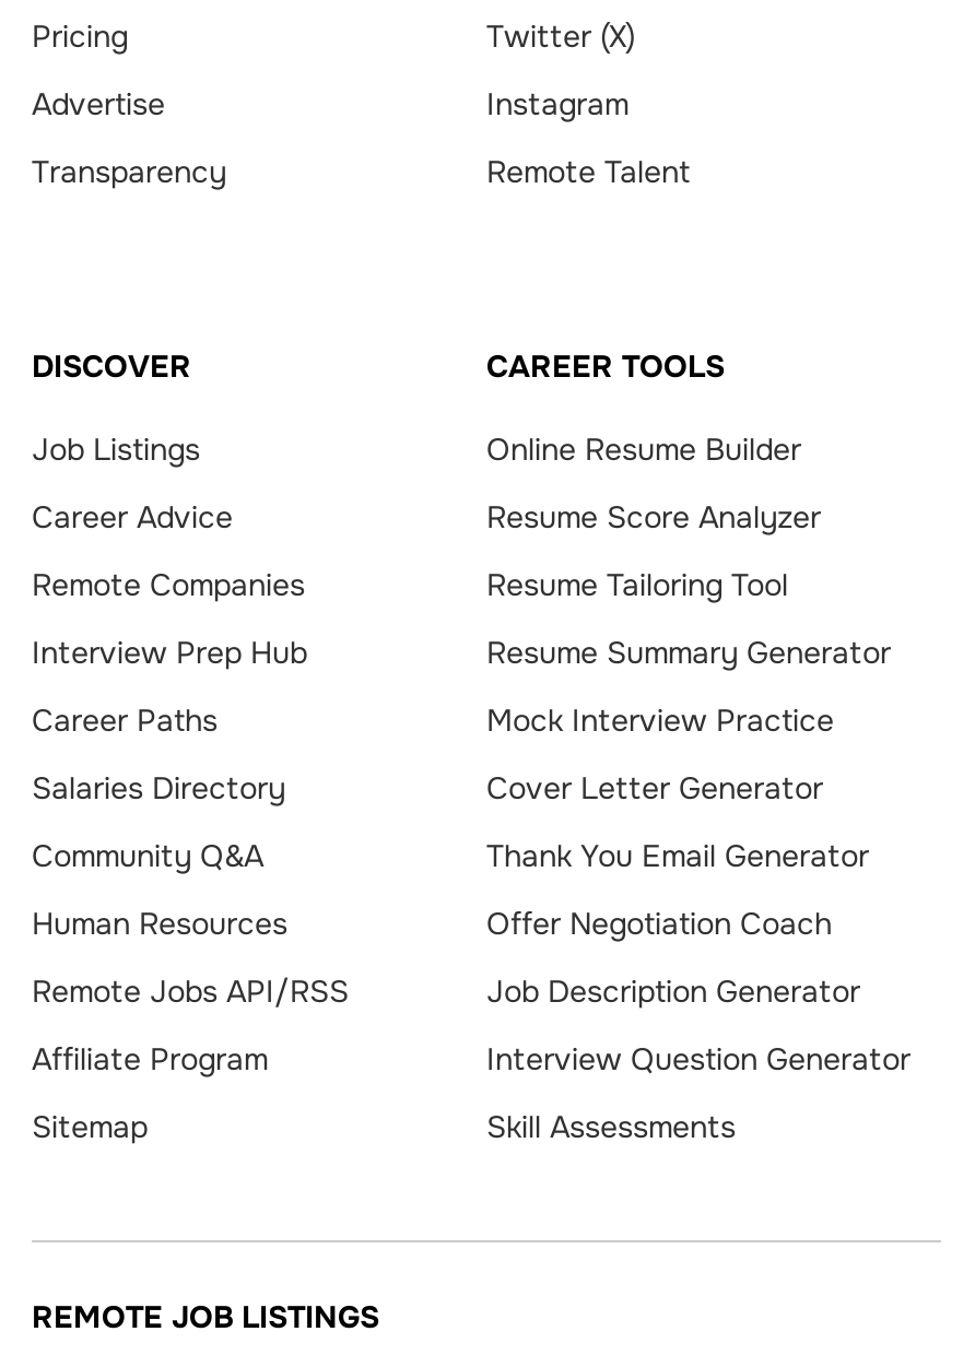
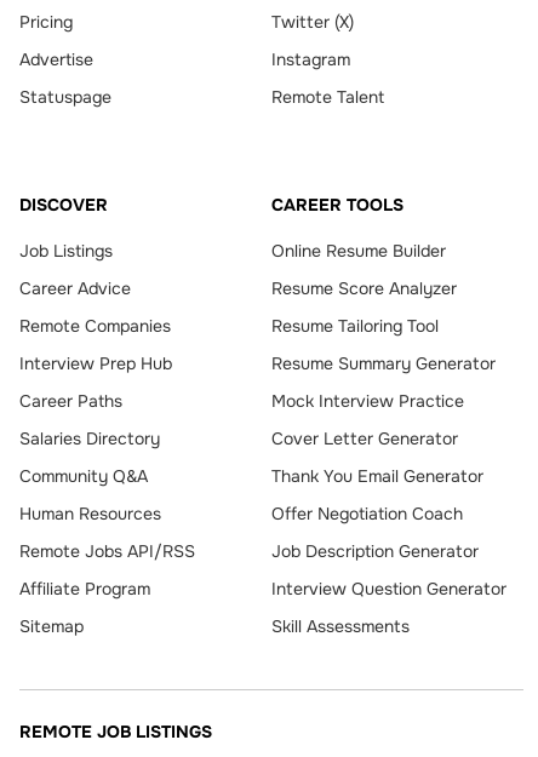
[32,152,226,192] Transparency -> [19,86,111,108] Statuspage

